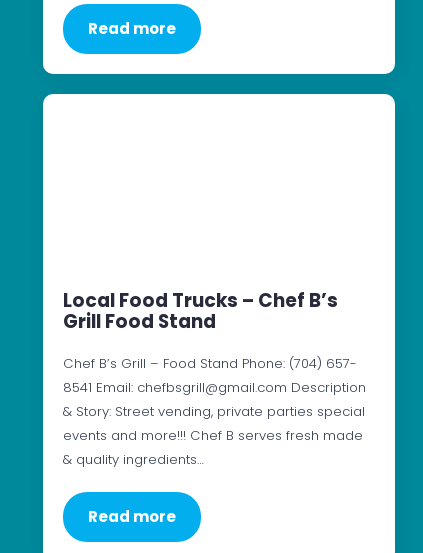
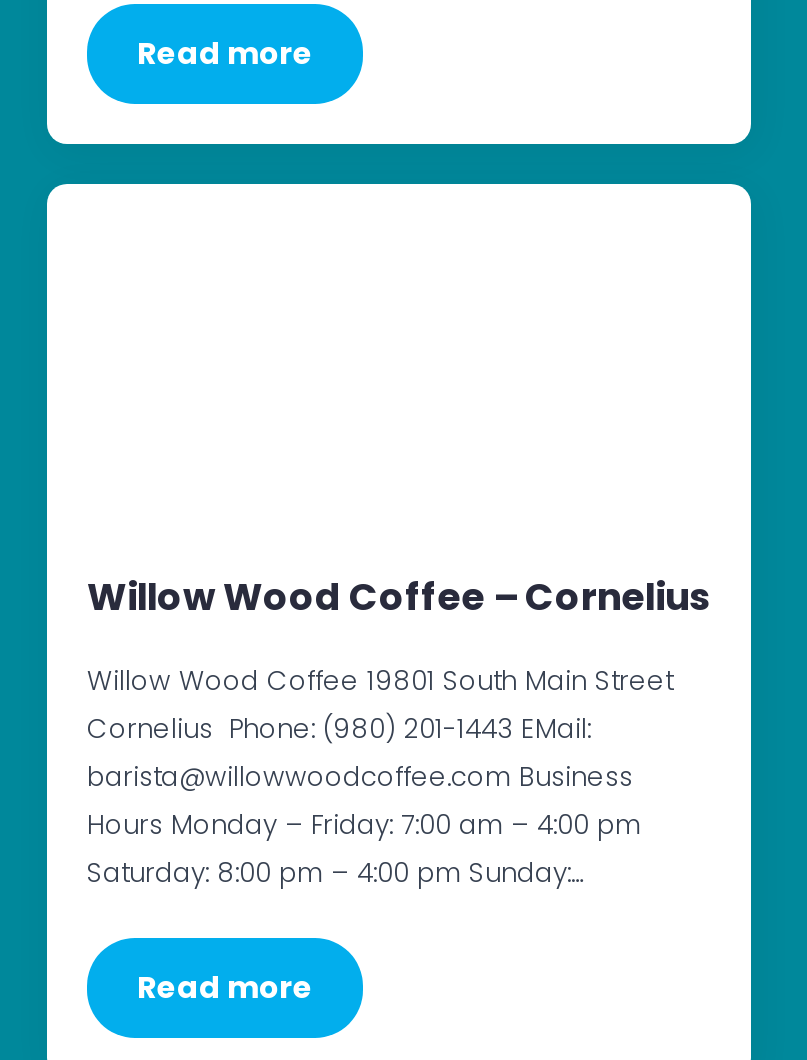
[63,287,338,335] Local Food Trucks – Chef B’s | Grill Food Stand -> [87,569,711,623] Willow Wood Coffee – Cornelius
[63,354,366,469] Chef B’s Grill – Food Stand Phone: (704) 657- | 8541 Email: chefbsgrill@gmail.com Description | & Story: Street vending, private parties special | events and more!!! Chef B serves fresh made | & quality ingredients… -> [87,661,673,891] Willow Wood Coffee 19801 South Main Street | Cornelius Phone: (980) 201-1443 EMail: | barista@willowwoodcoffee.com Business | Hours Monday – Friday: 7:00 am – 4:00 pm | Saturday: 8:00 pm – 4:00 pm Sunday:…

